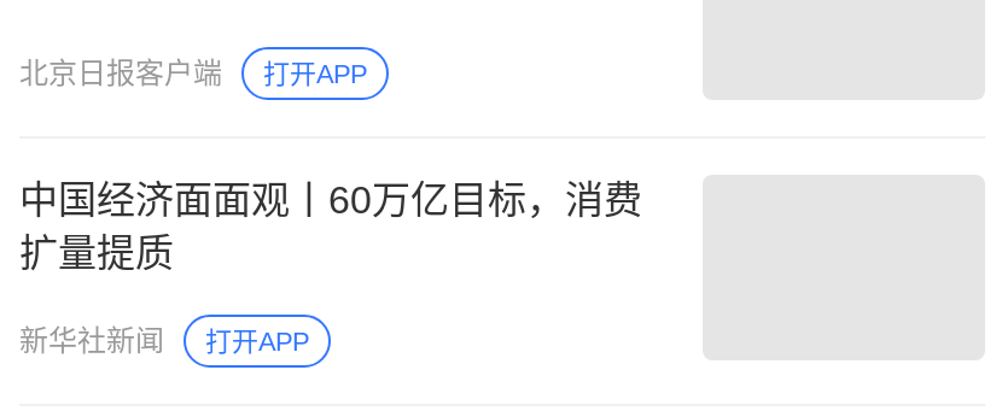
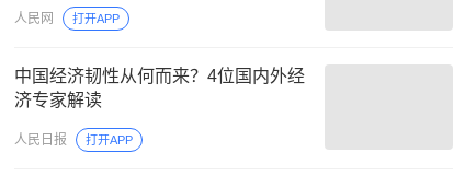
[19,56,222,90] 北京日报客户端 -> [14,11,54,26] 人民网
[19,179,642,273] 中国经济面面观丨60万亿目标，消费 | 扩量提质 -> [14,67,305,110] 中国经济韧性从何而来？4位国内外经 | 济专家解读
[19,323,164,357] 新华社新闻 -> [14,132,67,148] 人民日报

